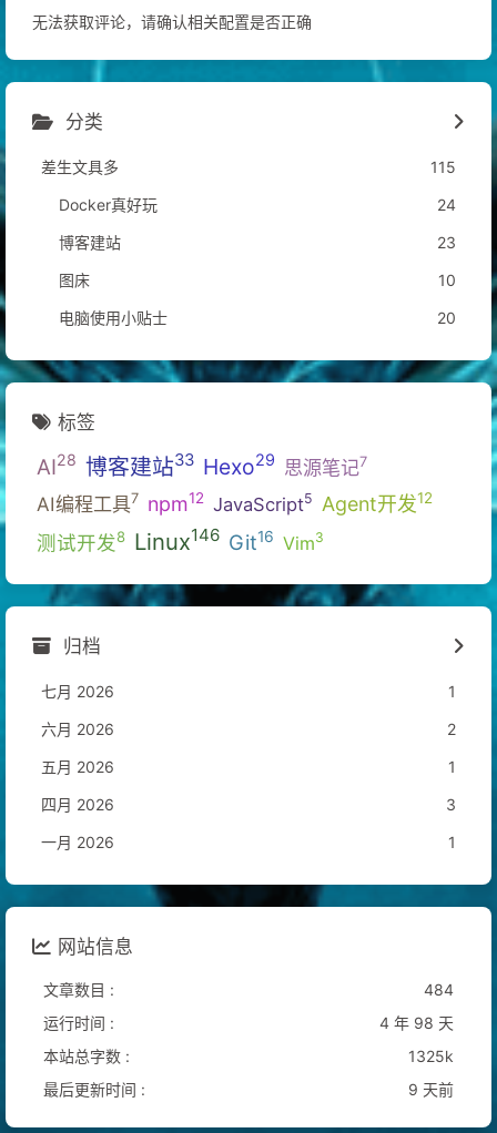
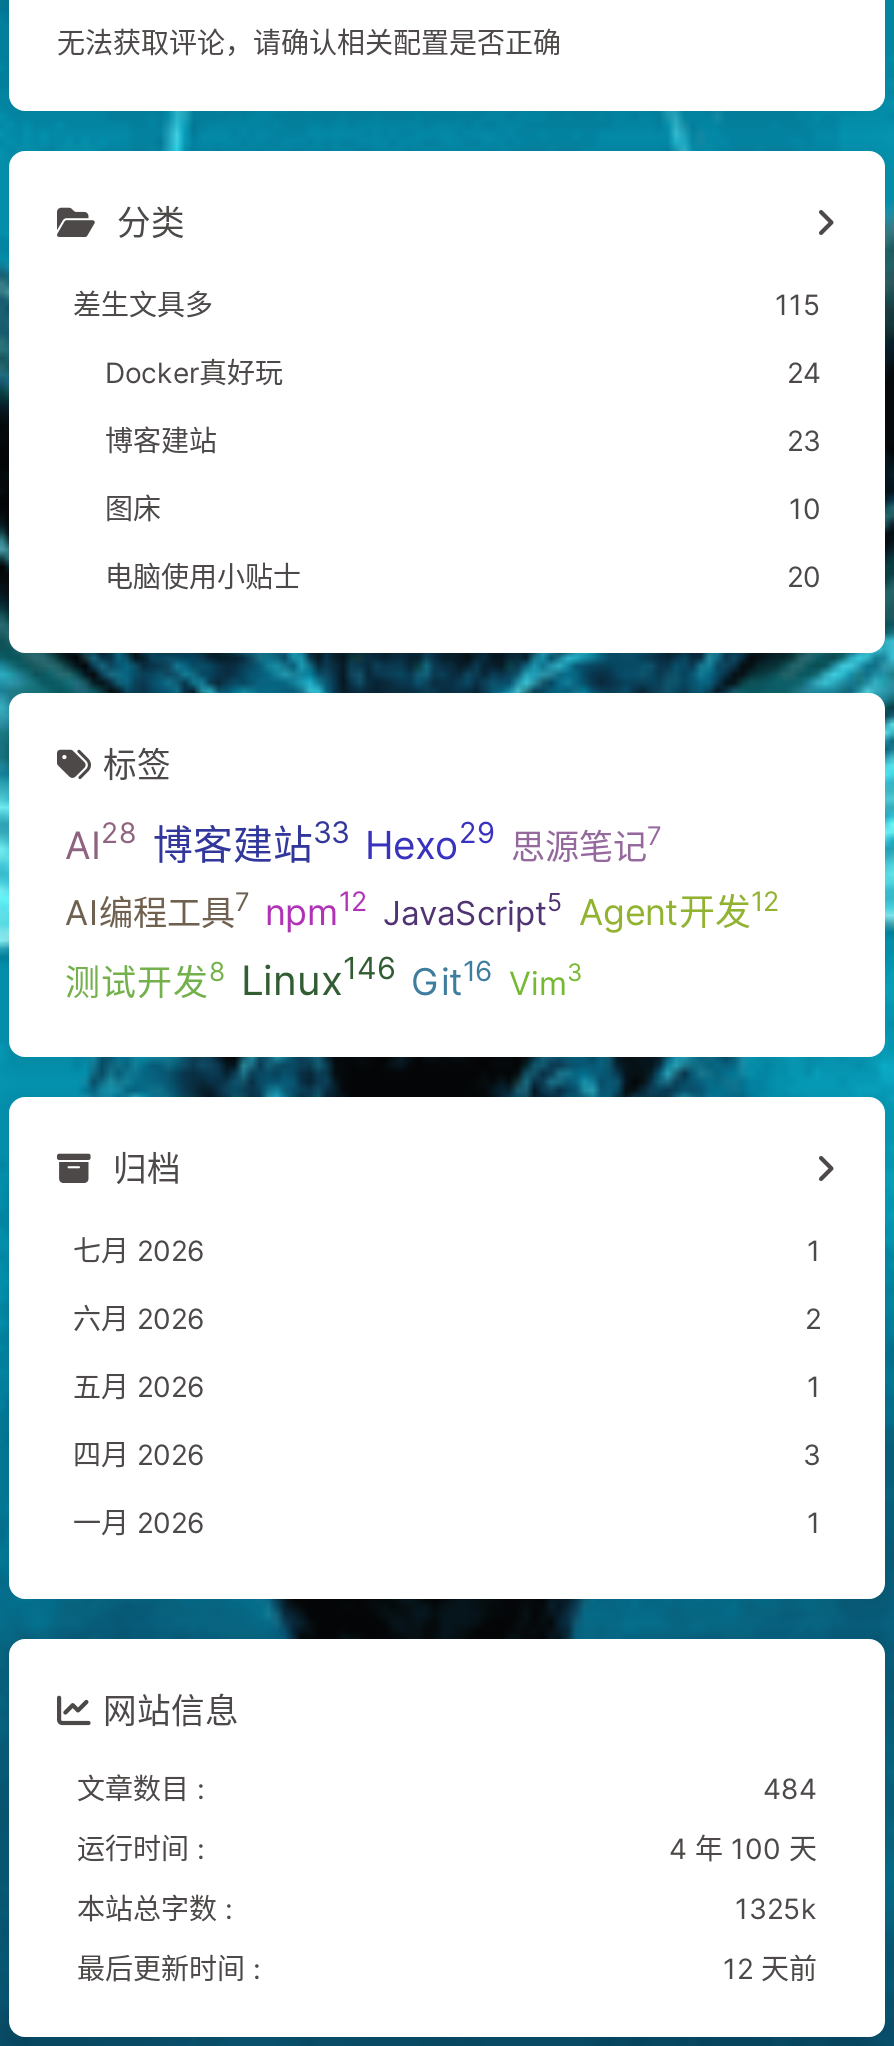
[379,1013,454,1032] 4 年 98 天 -> [669,1830,817,1864] 4 年 100 天
[408,1079,454,1098] 9 天前 -> [723,1950,817,1984] 12 天前

